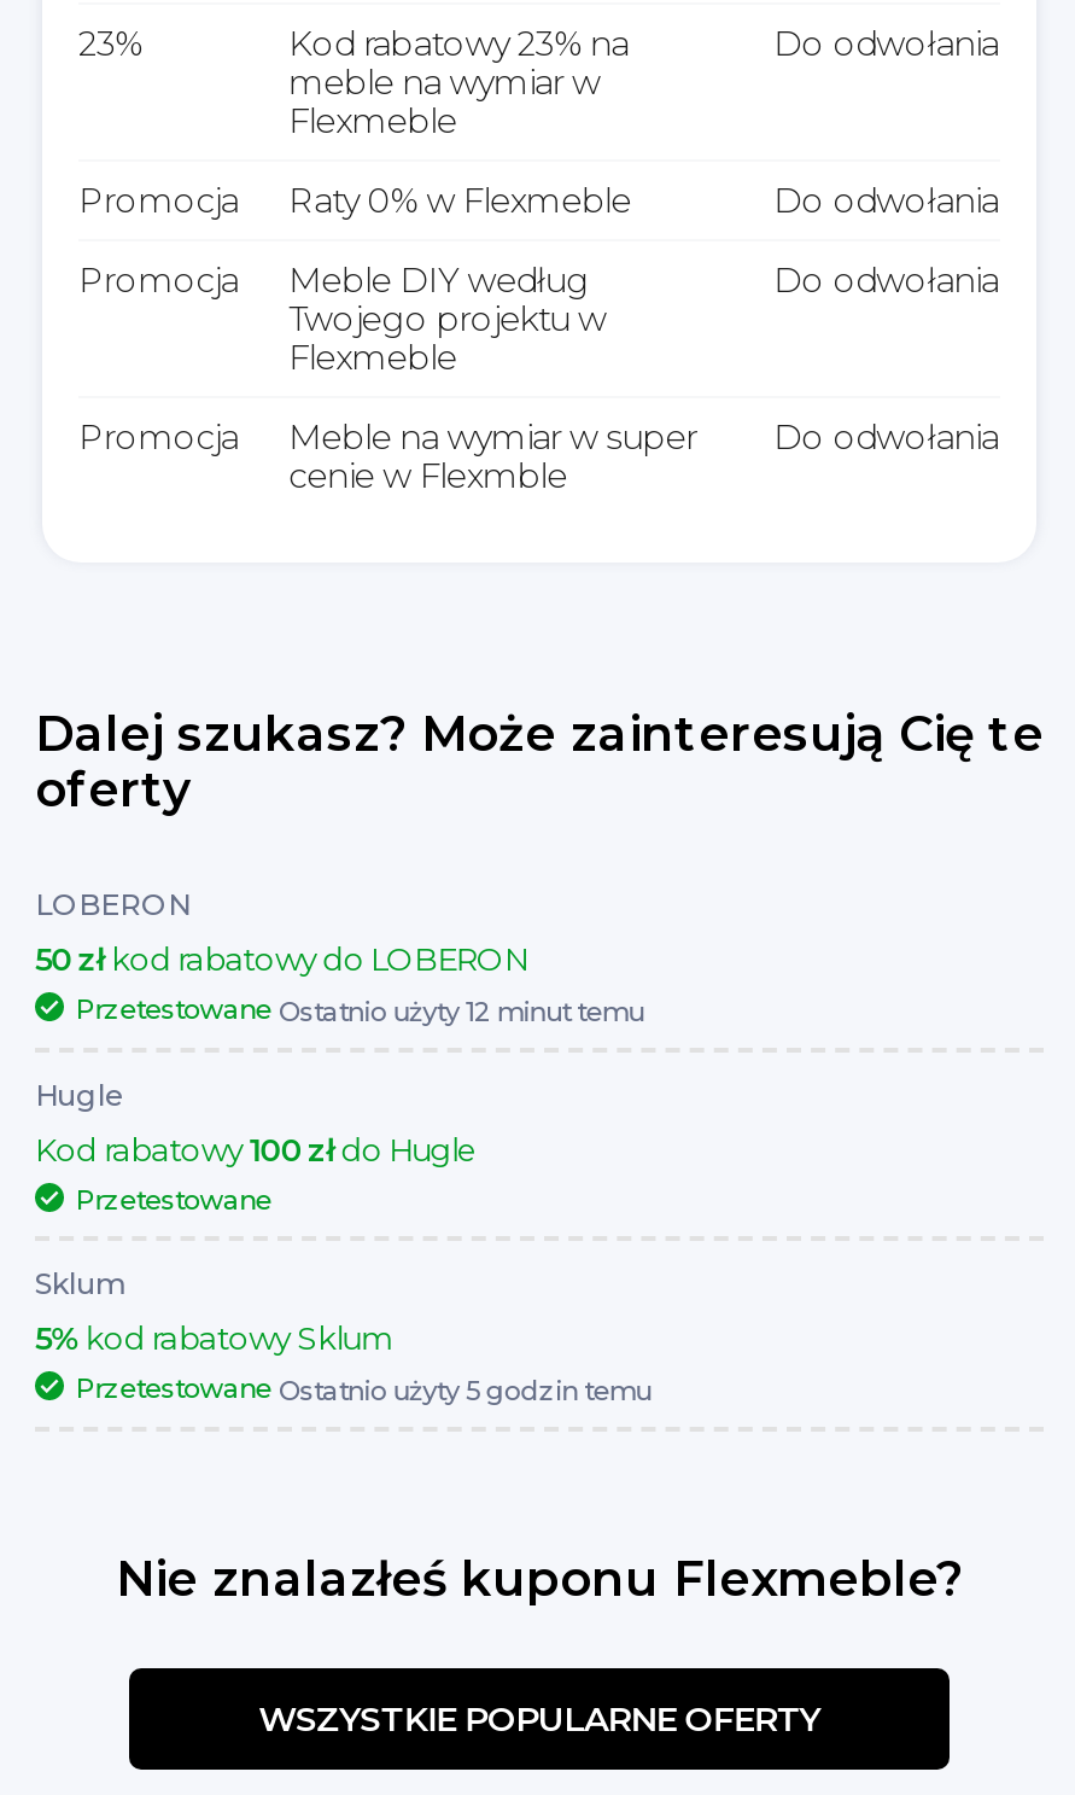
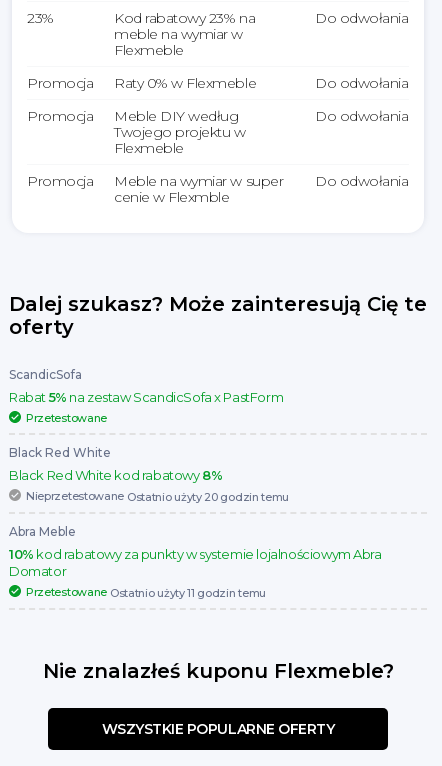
[35,886,644,1169] LOBERON | 50 zł kod rabatowy do LOBERON | Przetestowane Ostatnio użyty 12 minut temu | Hugle | Kod rabatowy100 złdo Hugle -> [9,367,283,405] ScandicSofa | Rabat 5% na zestaw ScandicSofa x PastForm
moved [76,1183,271,1217] -> [26,411,107,425]: Przetestowane
[35,1265,651,1408] Sklum | 5% kod rabatowy Sklum | Przetestowane Ostatnio użyty 5 godzin temu -> [9,445,382,600] Black Red White | Black Red White kod rabatowy 8% | Nieprzetestowane Ostatnio użyty 20 godzin temu | Abra Meble | 10% kod rabatowy za punkty w systemie lojalnościowym Abra | Domator | Przetestowane Ostatnio użyty 11 godzin temu

